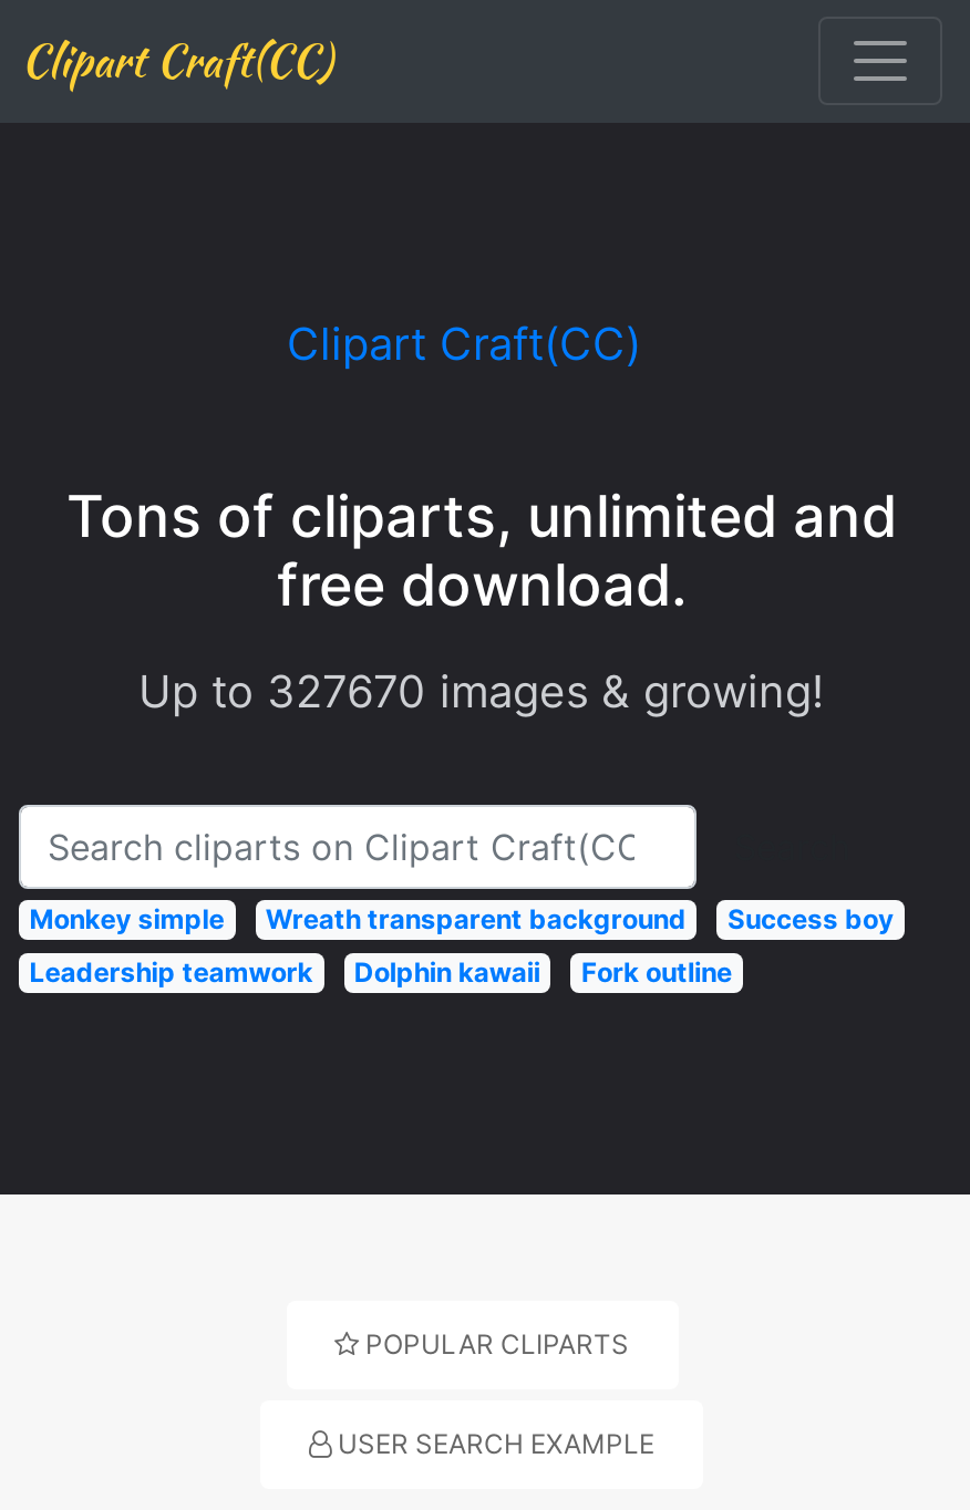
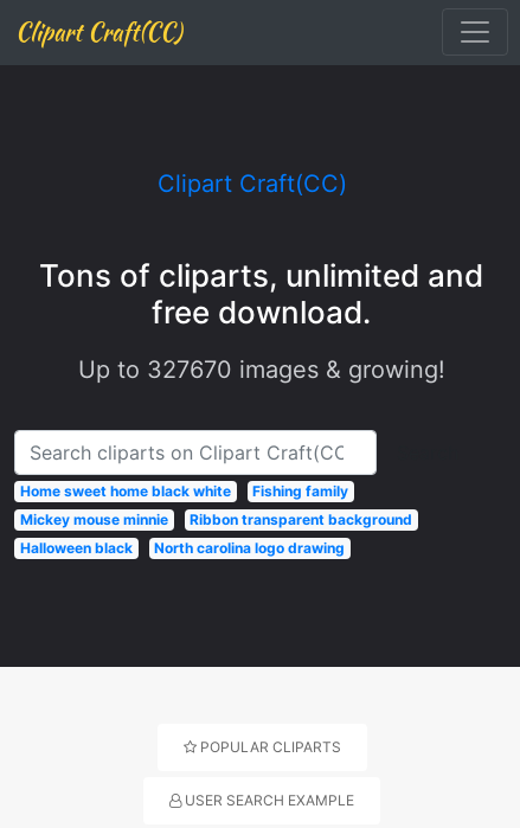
[29,902,894,989] Monkey simple | Wreath transparent background | Success boy | Leadership teamwork | Dolphin kawaii | Fork outline -> [20,482,413,557] Home sweet home black white | Fishing family | Mickey mouse minnie | Ribbon transparent background | Halloween black | North carolina logo drawing

